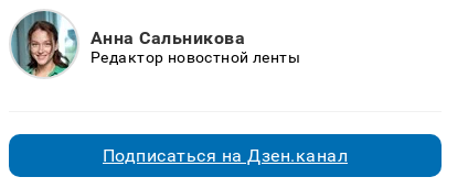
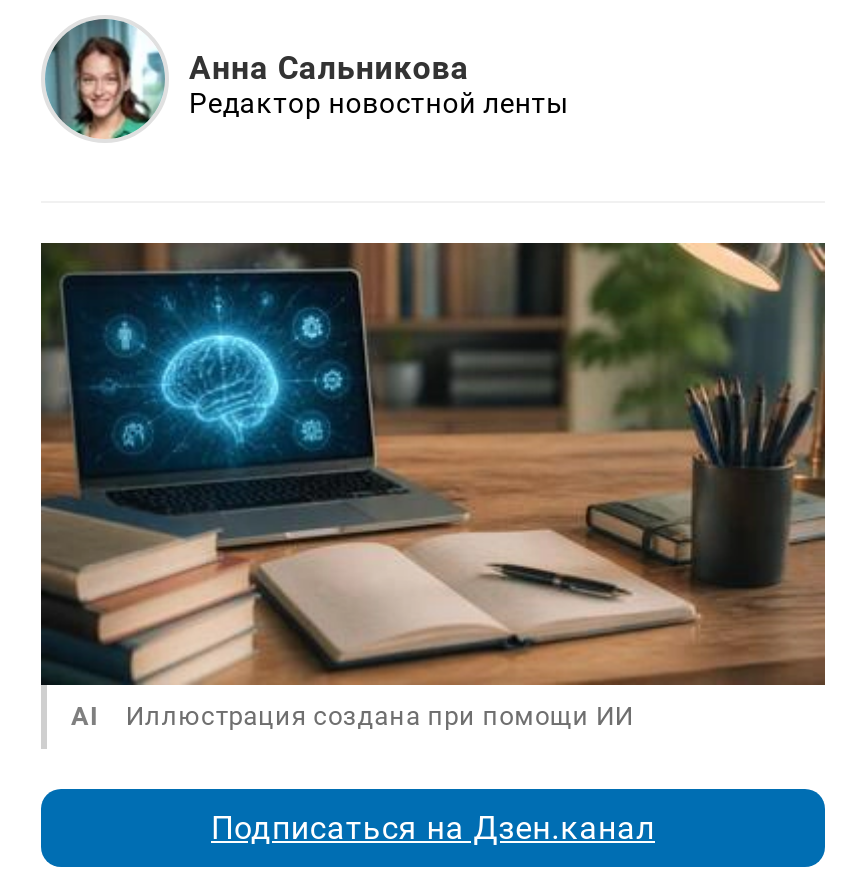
none -> [39,241,827,743] [image] | AI | Иллюстрация создана при помощи ИИ

